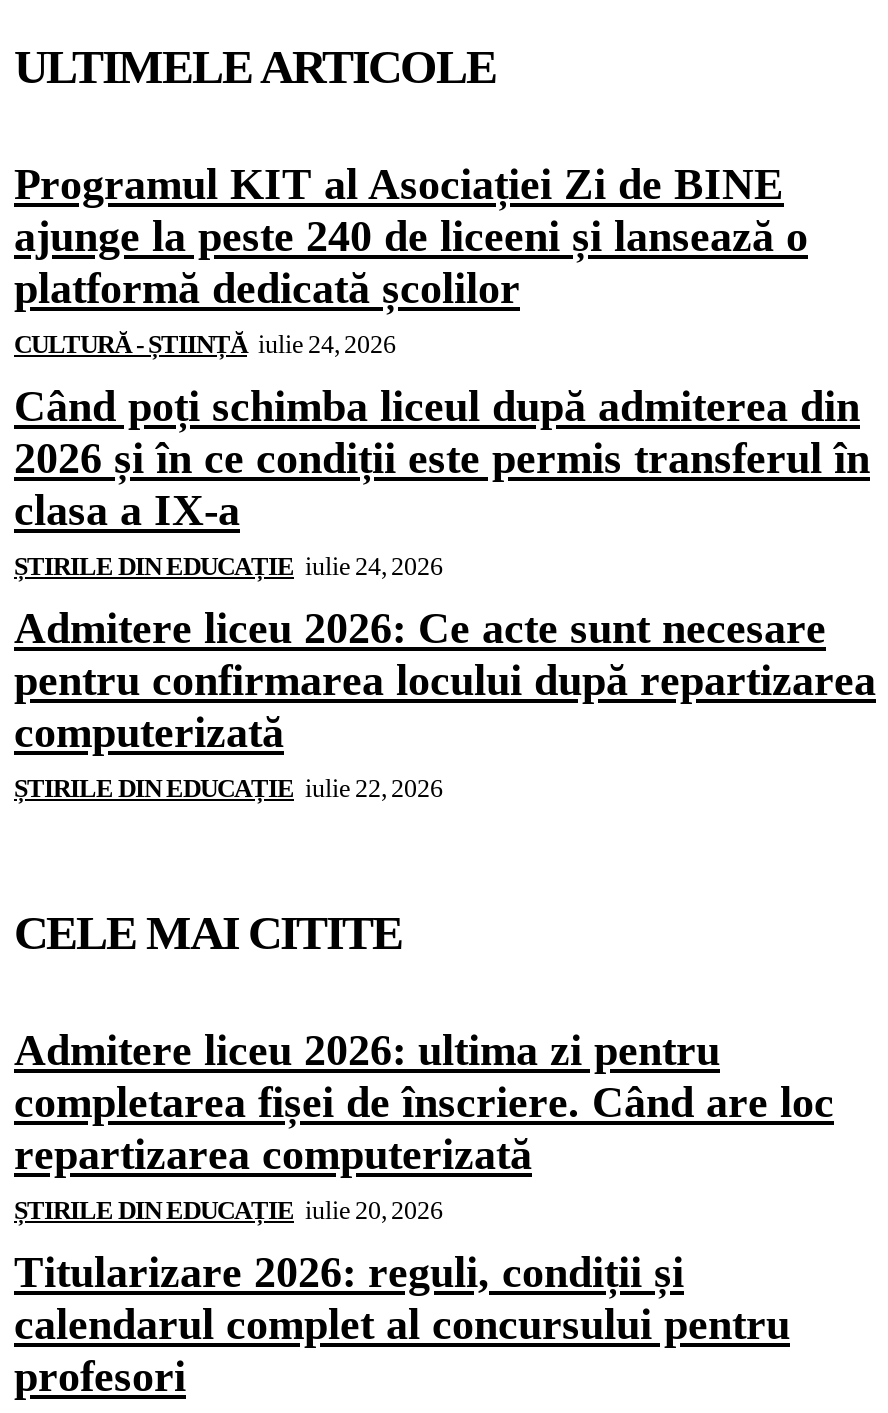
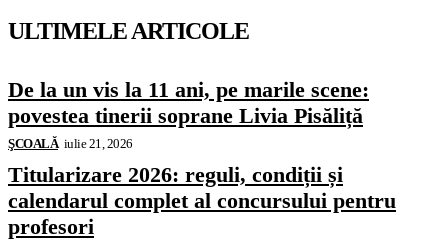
[14,159,876,1225] Programul KIT al Asociației Zi de BINE | ajunge la peste 240 de liceeni și lansează o | platformă dedicată școlilor | CULTURĂ - ȘTIINȚĂ iulie 24, 2026 | Când poți schimba liceul după admiterea din | 2026 și în ce condiții este permis transferul în | clasa a IX-a | ȘTIRILE DIN EDUCAȚIE iulie 24, 2026 | Admitere liceu 2026: Ce acte sunt necesare | pentru confirmarea locului după repartizarea | computerizată | ȘTIRILE DIN EDUCAȚIE iulie 22, 2026 | CELE MAI CITITE | Admitere liceu 2026: ultima zi pentru | completarea fișei de înscriere. Când are loc | repartizarea computerizată | ȘTIRILE DIN EDUCAȚIE iulie 20, 2026 -> [8,77,369,151] De la un vis la 11 ani, pe marile scene: | povestea tinerii soprane Livia Pisăliță | ŞCOALĂ iulie 21, 2026

